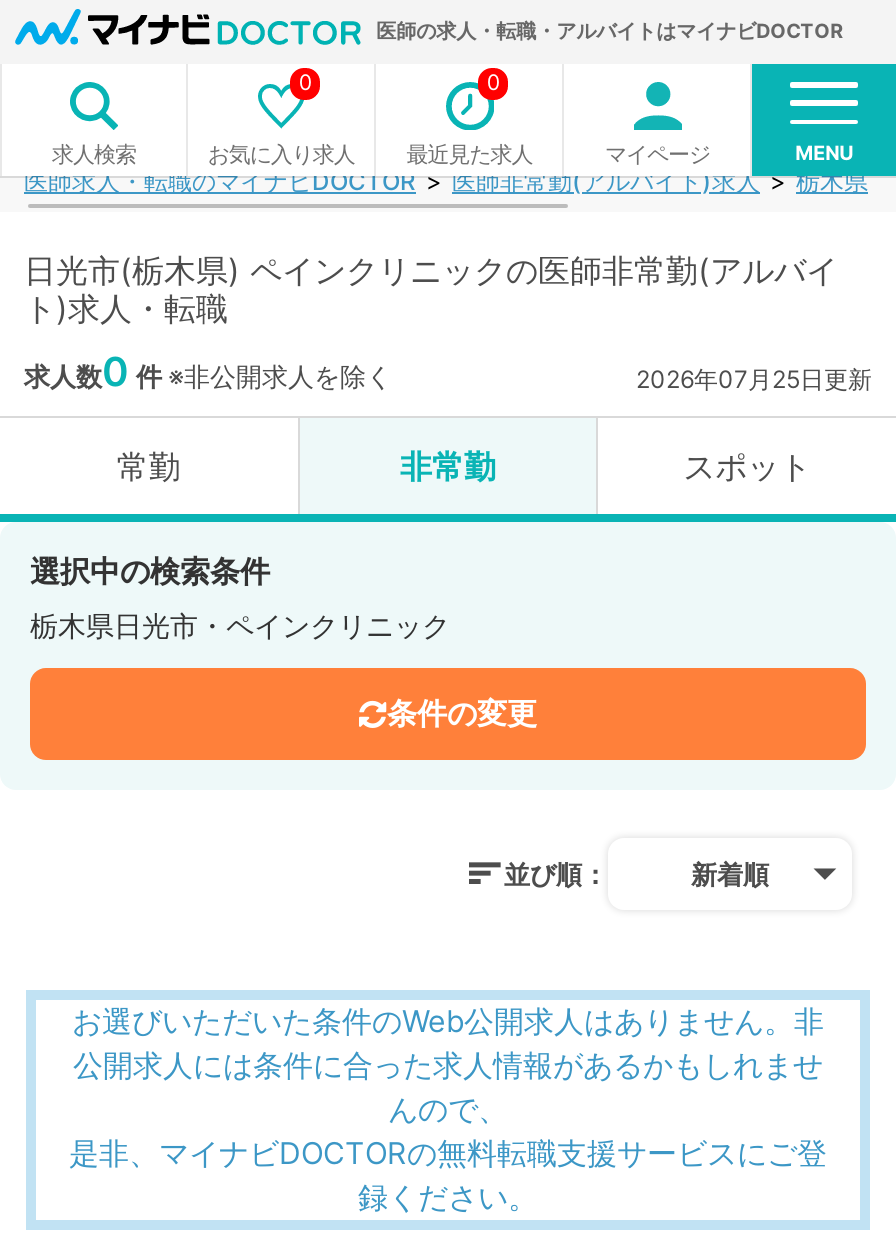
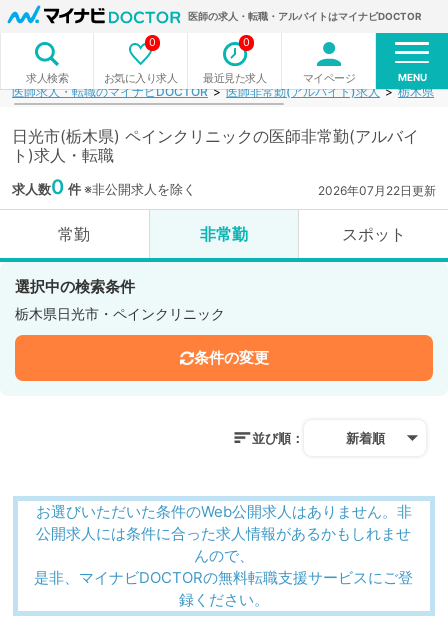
[636,364,872,394] 2026年07月25日更新 -> [318,183,436,198] 2026年07月22日更新

